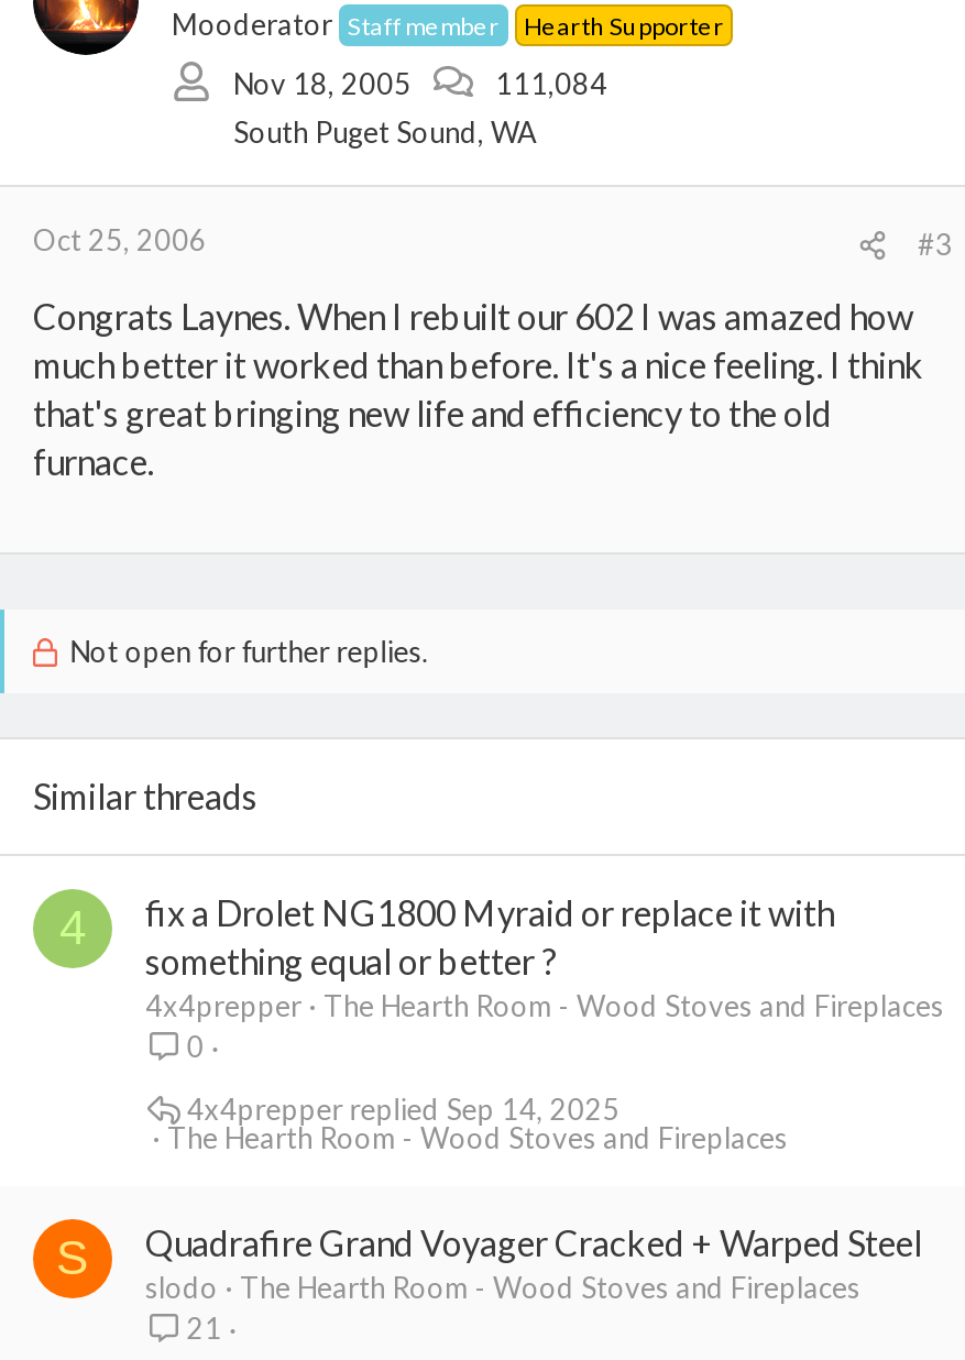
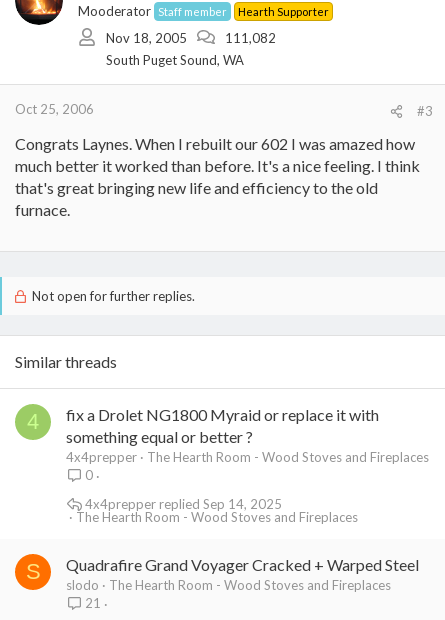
[495,65,607,100] 111,084 -> [225,29,276,45] 111,082

